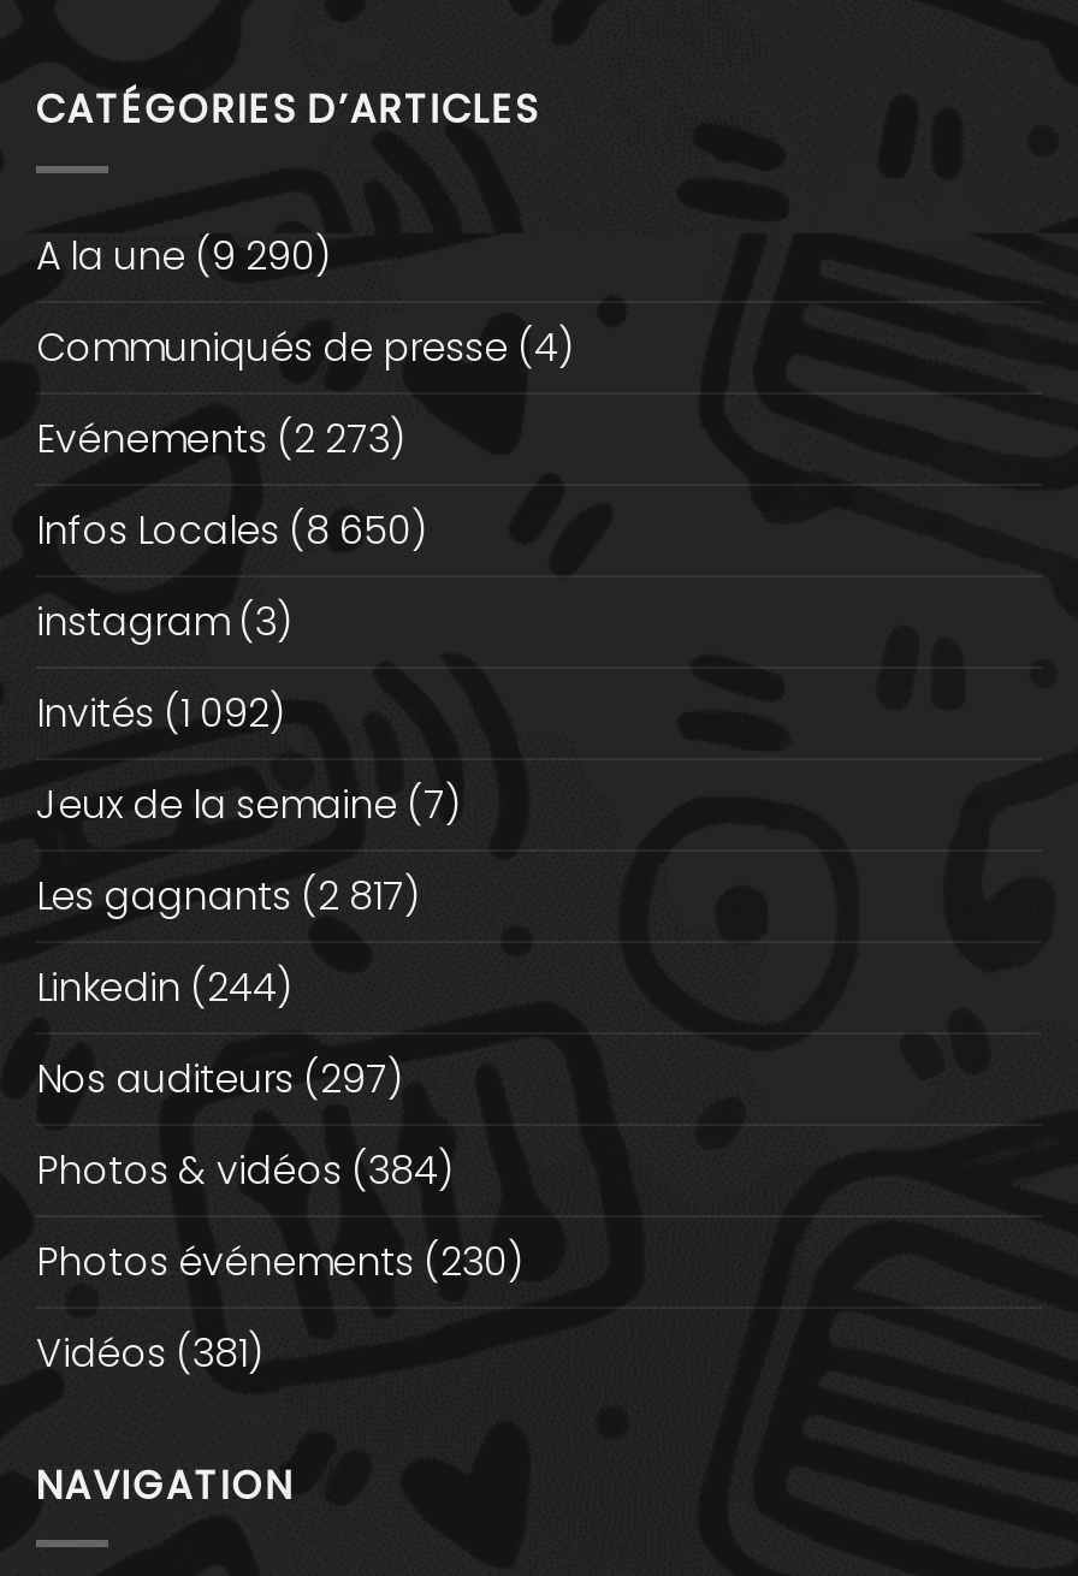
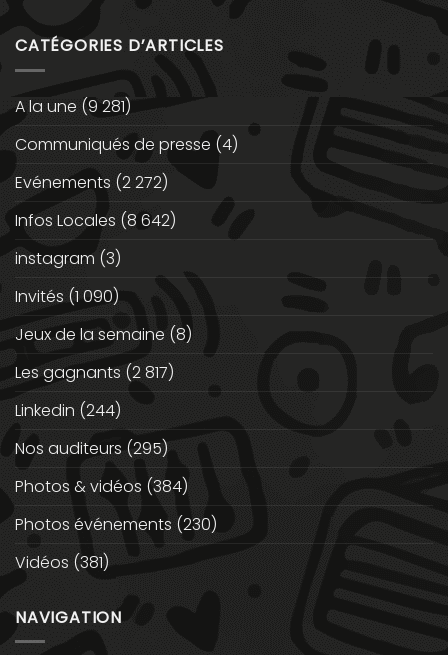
[36,228,330,283] A la une (9 290) -> [15,95,131,118] A la une (9 281)
[36,410,404,466] Evénements (2 273) -> [15,171,168,194] Evénements (2 272)
[36,502,426,557] Infos Locales (8 650) -> [15,209,176,232] Infos Locales (8 642)
[36,685,284,740] Invités (1 092) -> [15,285,119,308] Invités (1 090)
[36,776,460,832] Jeux de la semaine (7) -> [15,323,192,346] Jeux de la semaine (8)
[36,1051,402,1106] Nos auditeurs (297) -> [15,437,168,460] Nos auditeurs (295)

